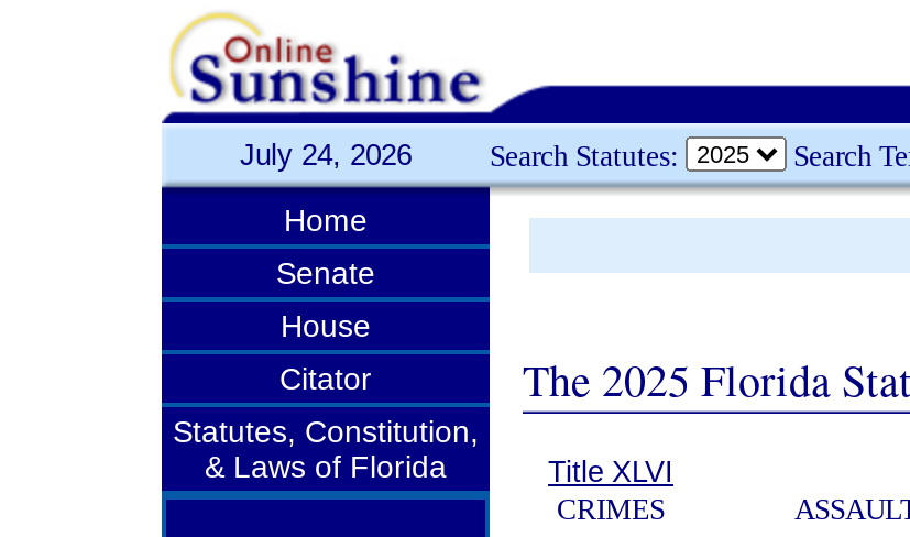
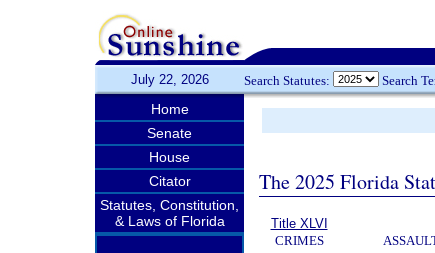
[240,139,412,172] July 24, 2026 -> [130,72,208,87] July 22, 2026

